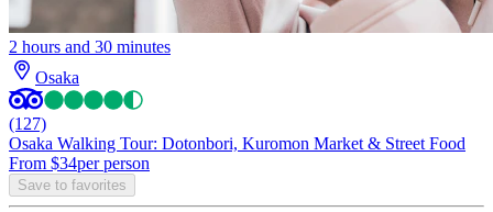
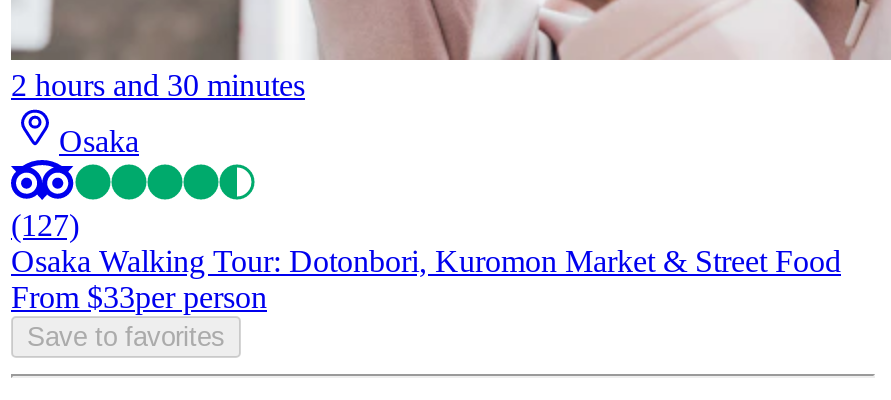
[9,153,150,172] From $34per person -> [11,279,267,313] From $33per person

